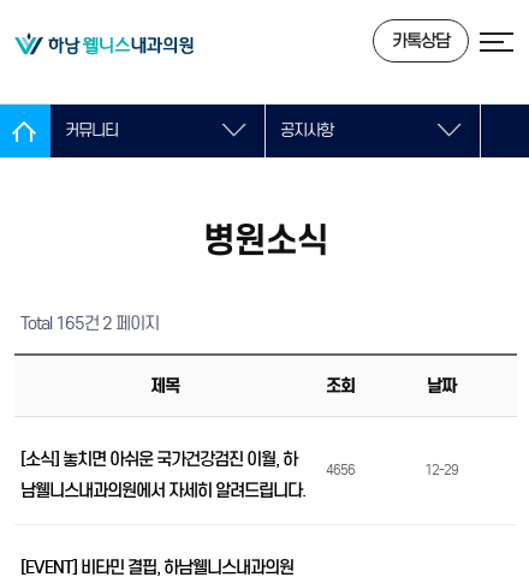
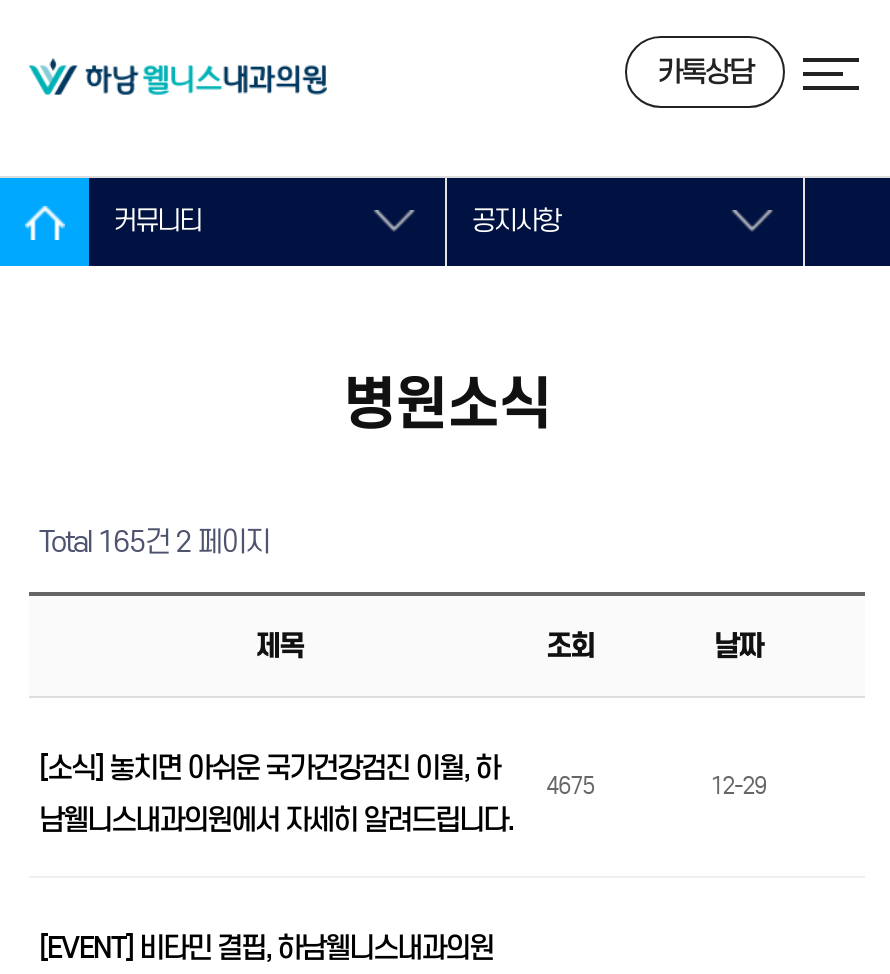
[20,448,354,478] [소식] 놓치면 아쉬운 국가건강검진 이월, 하 4656 -> [39,750,594,800] [소식] 놓치면 아쉬운 국가건강검진 이월, 하 4675

